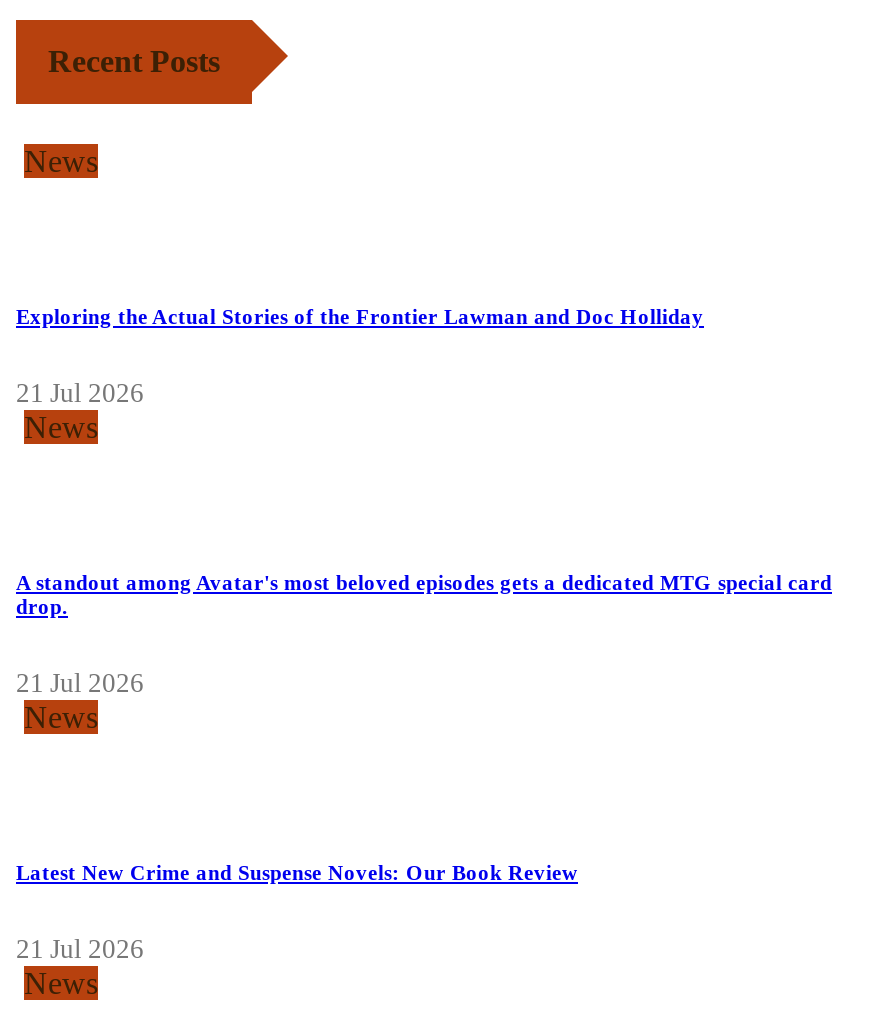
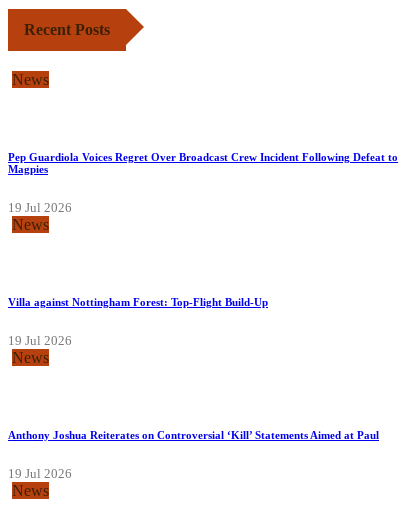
[16,305,704,329] Exploring the Actual Stories of the Frontier Lawman and Doc Holliday -> [8,151,398,175] Pep Guardiola Voices Regret Over Broadcast Crew Incident Following Defeat to | Magpies
[16,379,144,409] 21 Jul 2026 -> [8,200,72,215] 19 Jul 2026
[16,571,832,619] A standout among Avatar's most beloved episodes gets a dedicated MTG special card | drop. -> [8,296,268,308] Villa against Nottingham Forest: Top-Flight Build-Up
[16,669,144,699] 21 Jul 2026 -> [8,333,72,348] 19 Jul 2026
[16,860,578,884] Latest New Crime and Suspense Novels: Our Book Review -> [8,429,379,441] Anthony Joshua Reiterates on Controversial ‘Kill’ Statements Aimed at Paul
[16,934,144,964] 21 Jul 2026 -> [8,466,72,481] 19 Jul 2026

